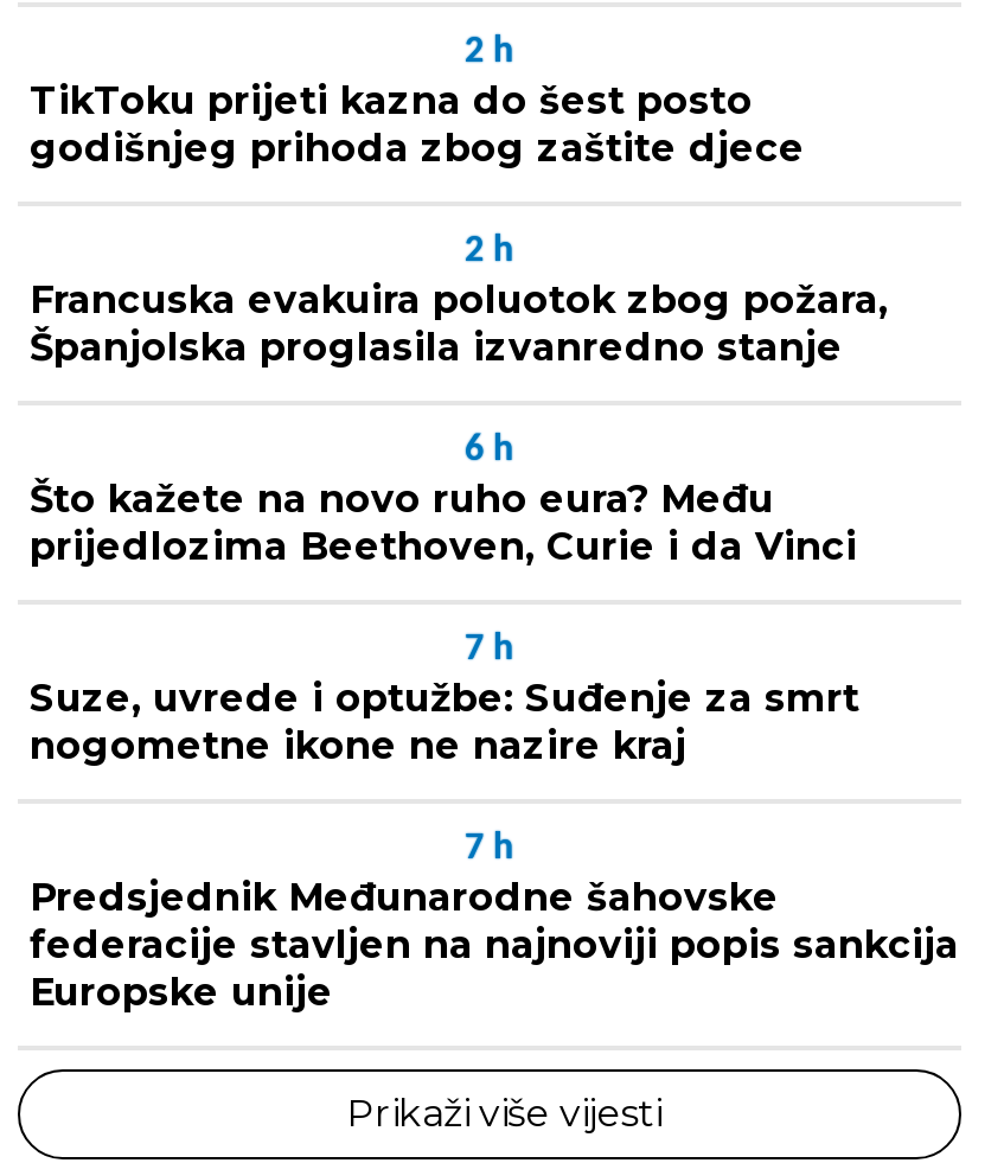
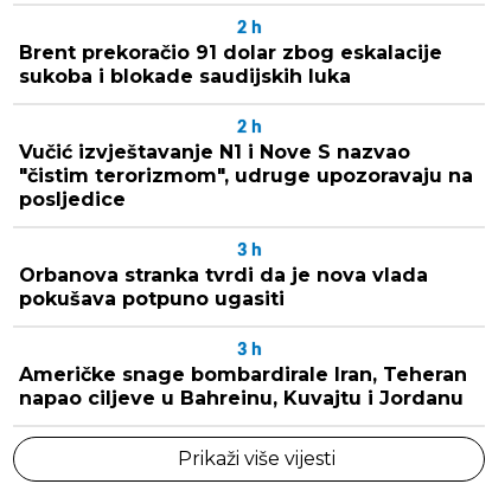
[30,78,805,170] TikToku prijeti kazna do šest posto | godišnjeg prihoda zbog zaštite djece -> [19,41,442,87] Brent prekoračio 91 dolar zbog eskalacije | sukoba i blokade saudijskih luka
[30,277,959,1014] Francuska evakuira poluotok zbog požara, | Španjolska proglasila izvanredno stanje | 6 h | Što kažete na novo ruho eura? Među | prijedlozima Beethoven, Curie i da Vinci | 7 h | Suze, uvrede i optužbe: Suđenje za smrt | nogometne ikone ne nazire kraj | 7 h | Predsjednik Međunarodne šahovske | federacije stavljen na najnoviji popis sankcija | Europske unije -> [19,141,473,409] Vučić izvještavanje N1 i Nove S nazvao | "čistim terorizmom", udruge upozoravaju na | posljedice | 3 h | Orbanova stranka tvrdi da je nova vlada | pokušava potpuno ugasiti | 3 h | Američke snage bombardirale Iran, Teheran | napao ciljeve u Bahreinu, Kuvajtu i Jordanu

